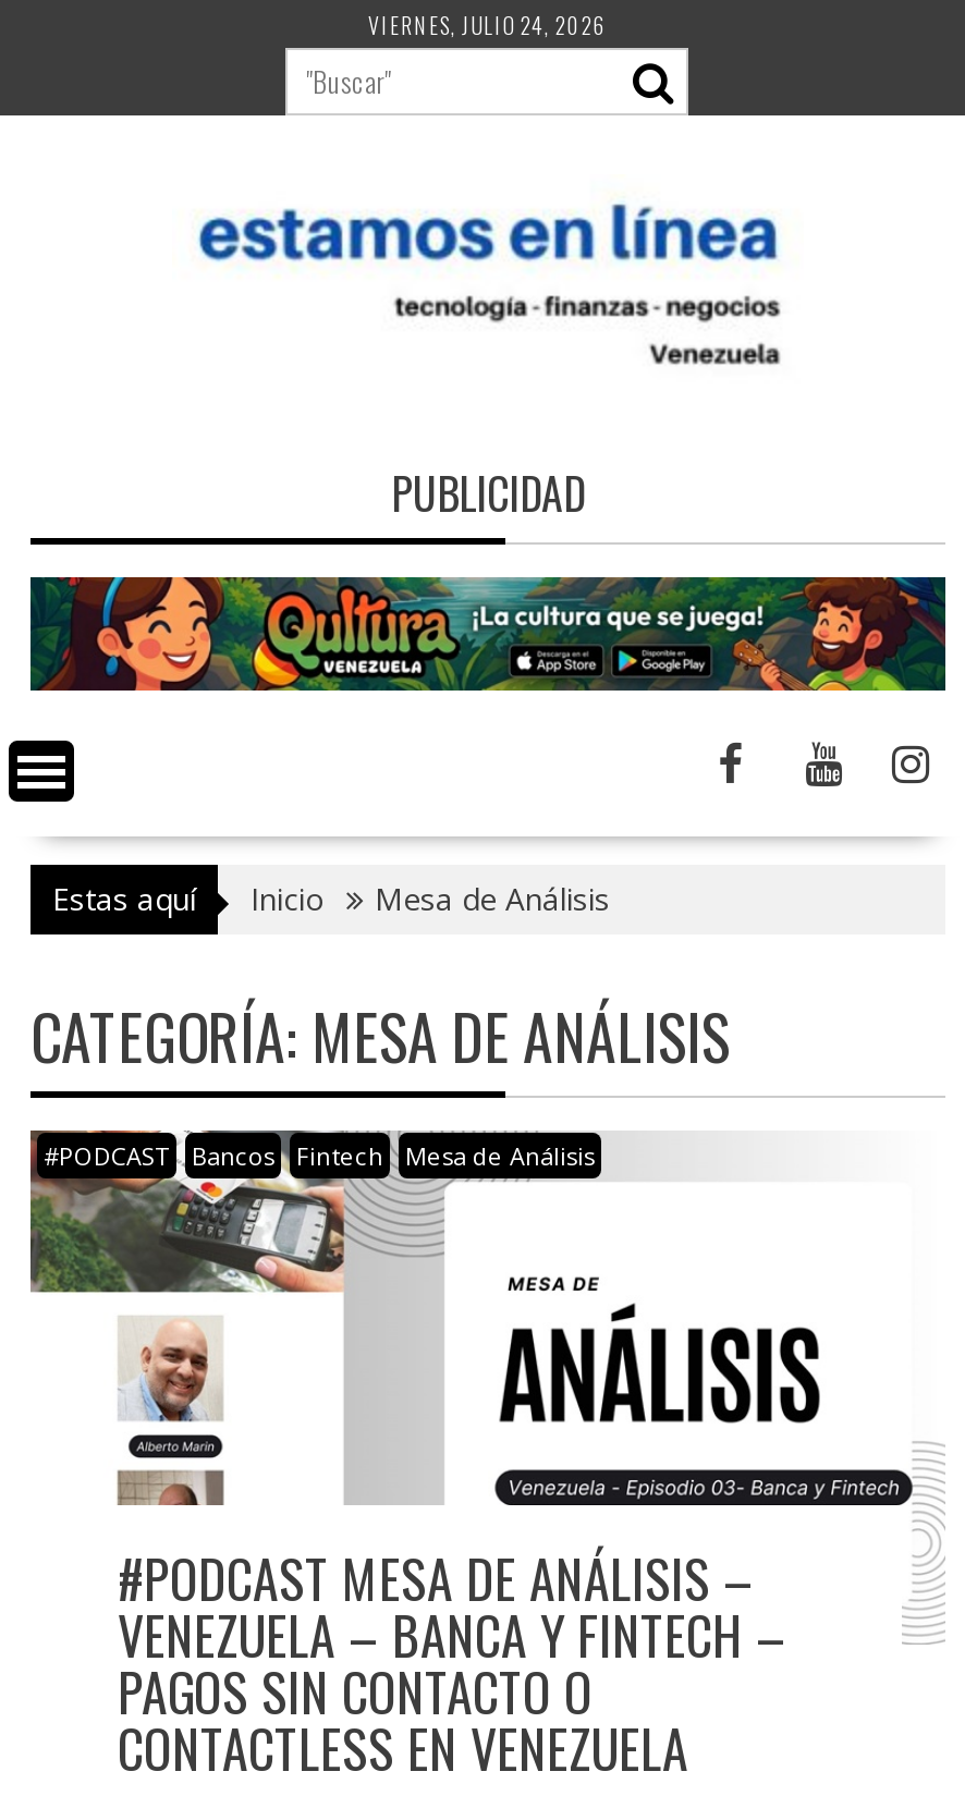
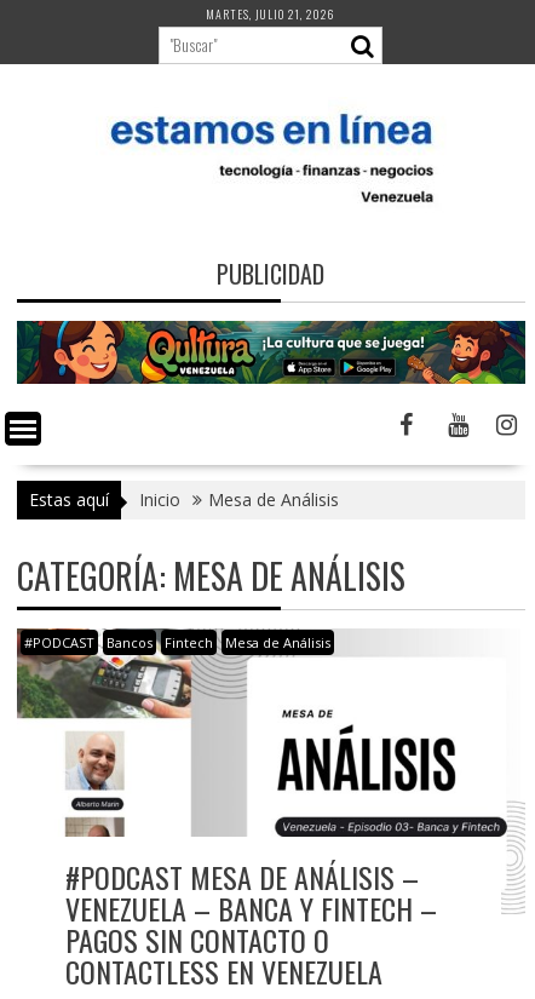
[368,9,608,41] VIERNES, JULIO 24, 2026 -> [206,5,336,23] MARTES, JULIO 21, 2026

